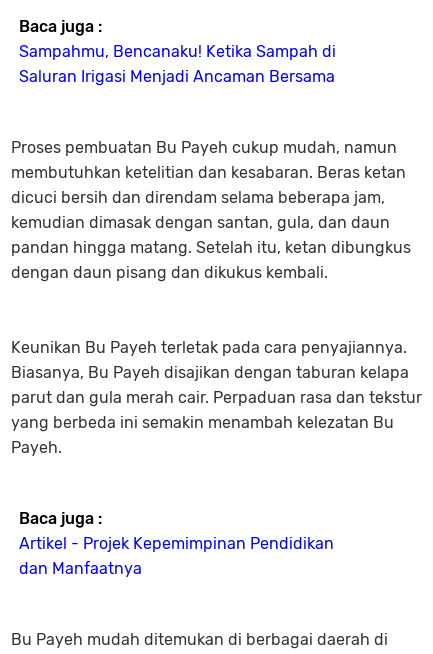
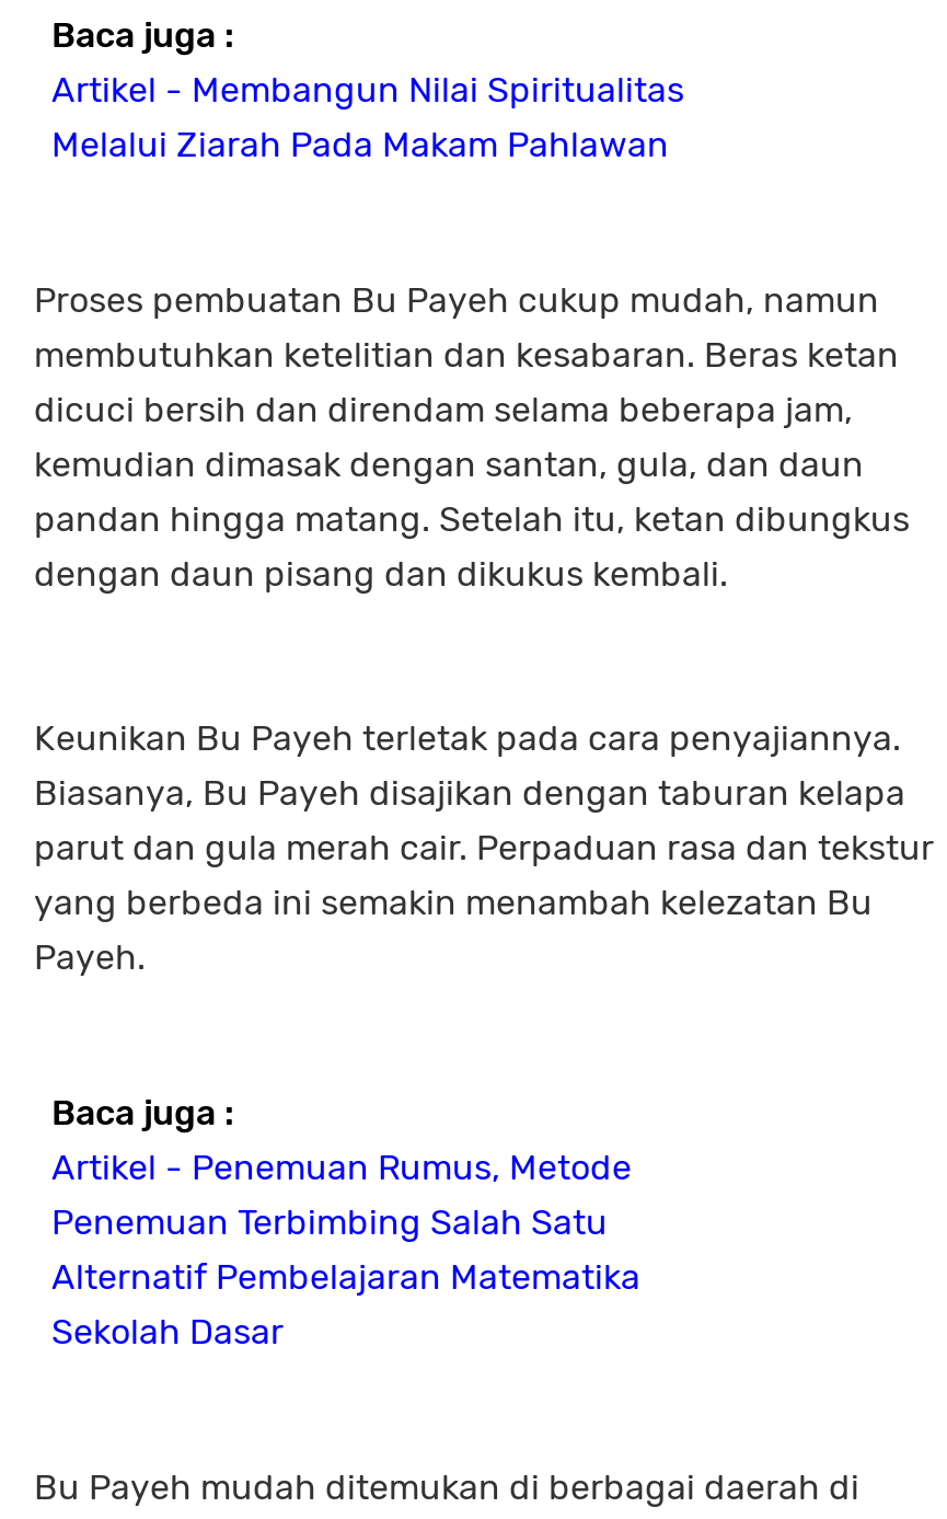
[19,42,336,86] Sampahmu, Bencanaku! Ketika Sampah di | Saluran Irigasi Menjadi Ancaman Bersama -> [51,70,684,166] Artikel - Membangun Nilai Spiritualitas | Melalui Ziarah Pada Makam Pahlawan
[19,534,334,578] Artikel - Projek Kepemimpinan Pendidikan | dan Manfaatnya -> [51,1148,640,1354] Artikel - Penemuan Rumus, Metode | Penemuan Terbimbing Salah Satu | Alternatif Pembelajaran Matematika | Sekolah Dasar

